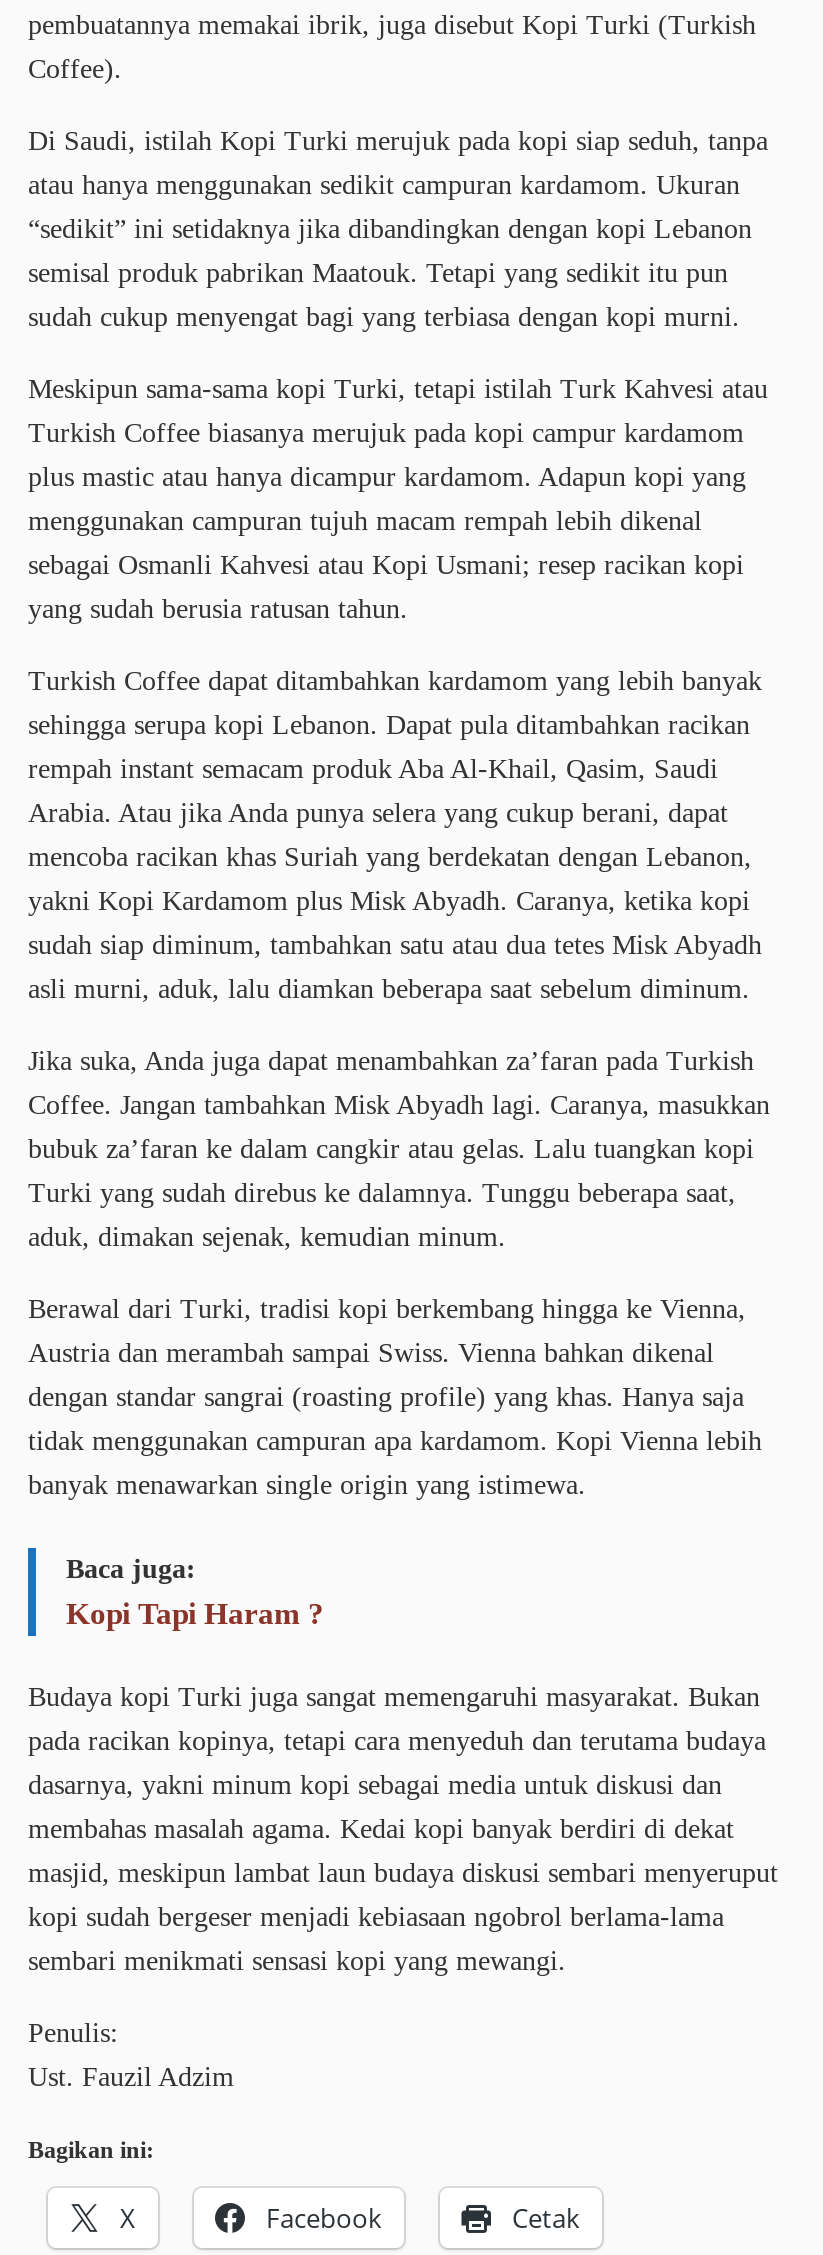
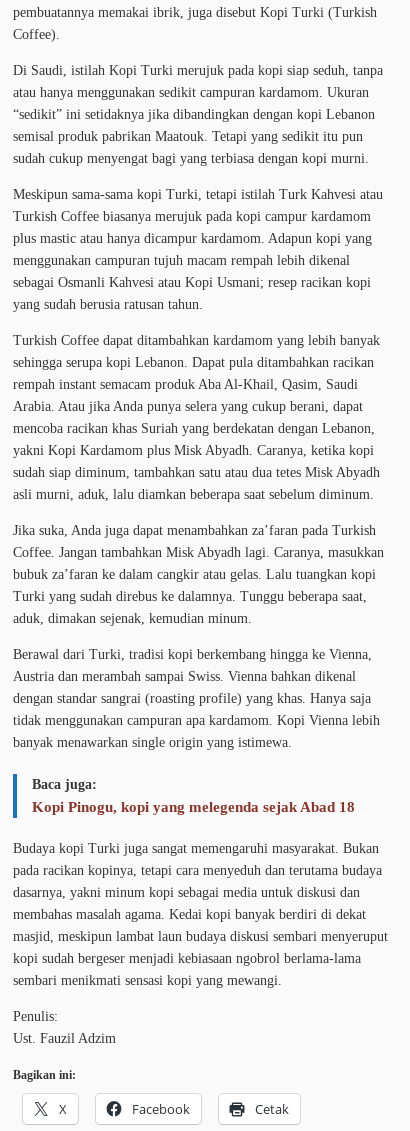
[66,1596,324,1630] Kopi Tapi Haram ? -> [32,798,355,815] Kopi Pinogu, kopi yang melegenda sejak Abad 18

